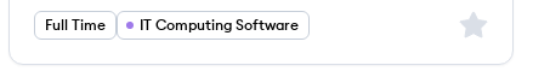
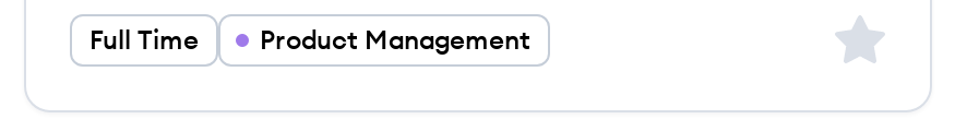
[140,16,299,34] IT Computing Software -> [260,23,530,56] Product Management

